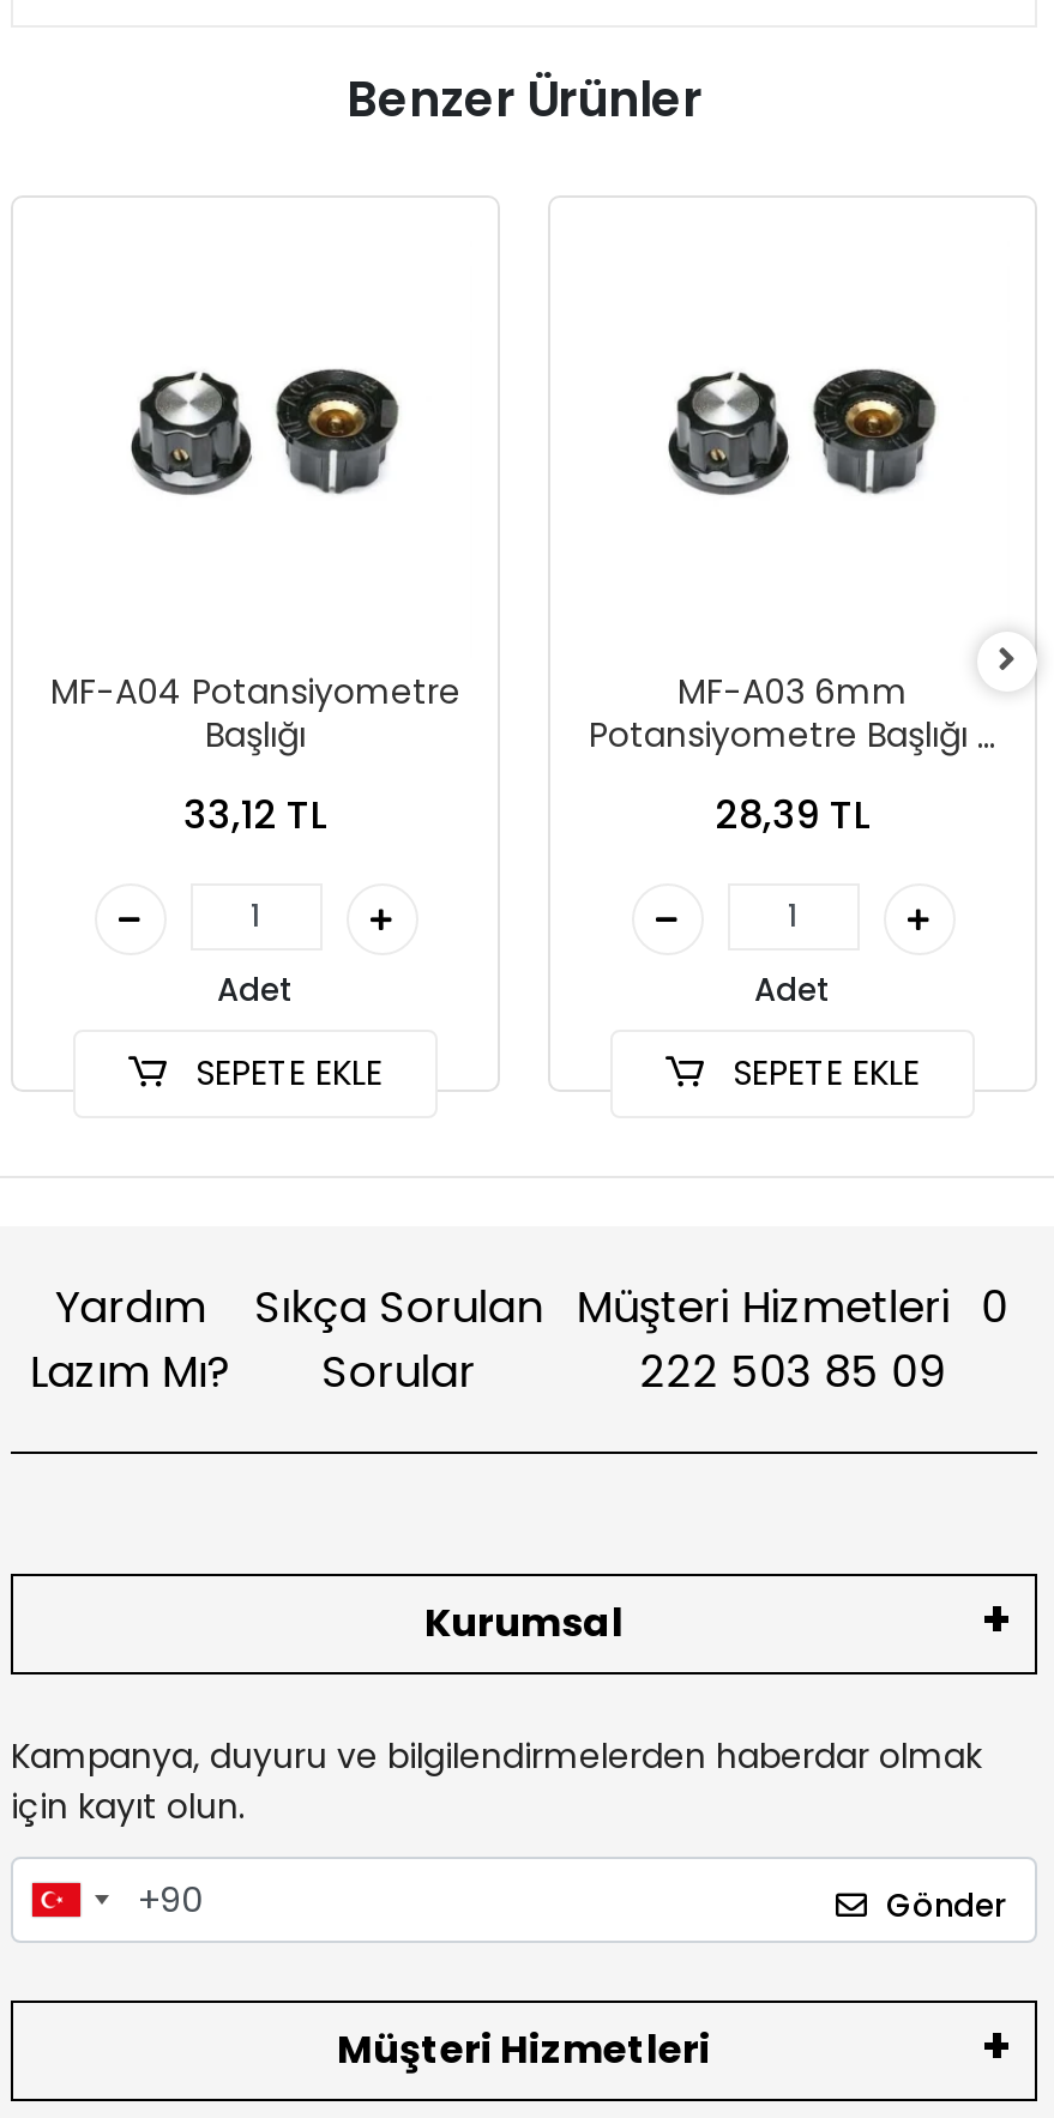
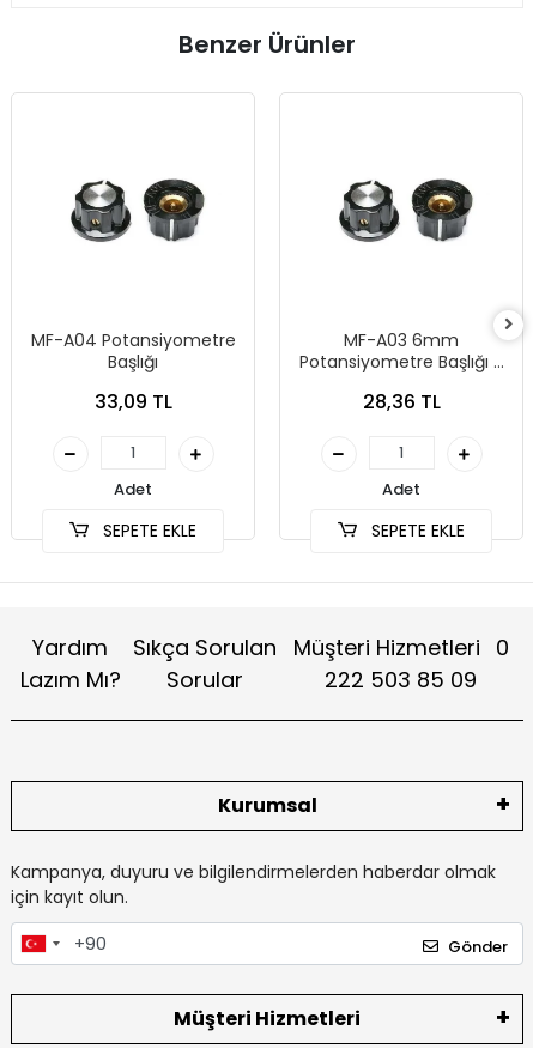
[183,787,327,842] 33,12 TL -> [94,388,172,415] 33,09 TL
[715,787,871,842] 28,39 TL -> [362,388,440,415] 28,36 TL

